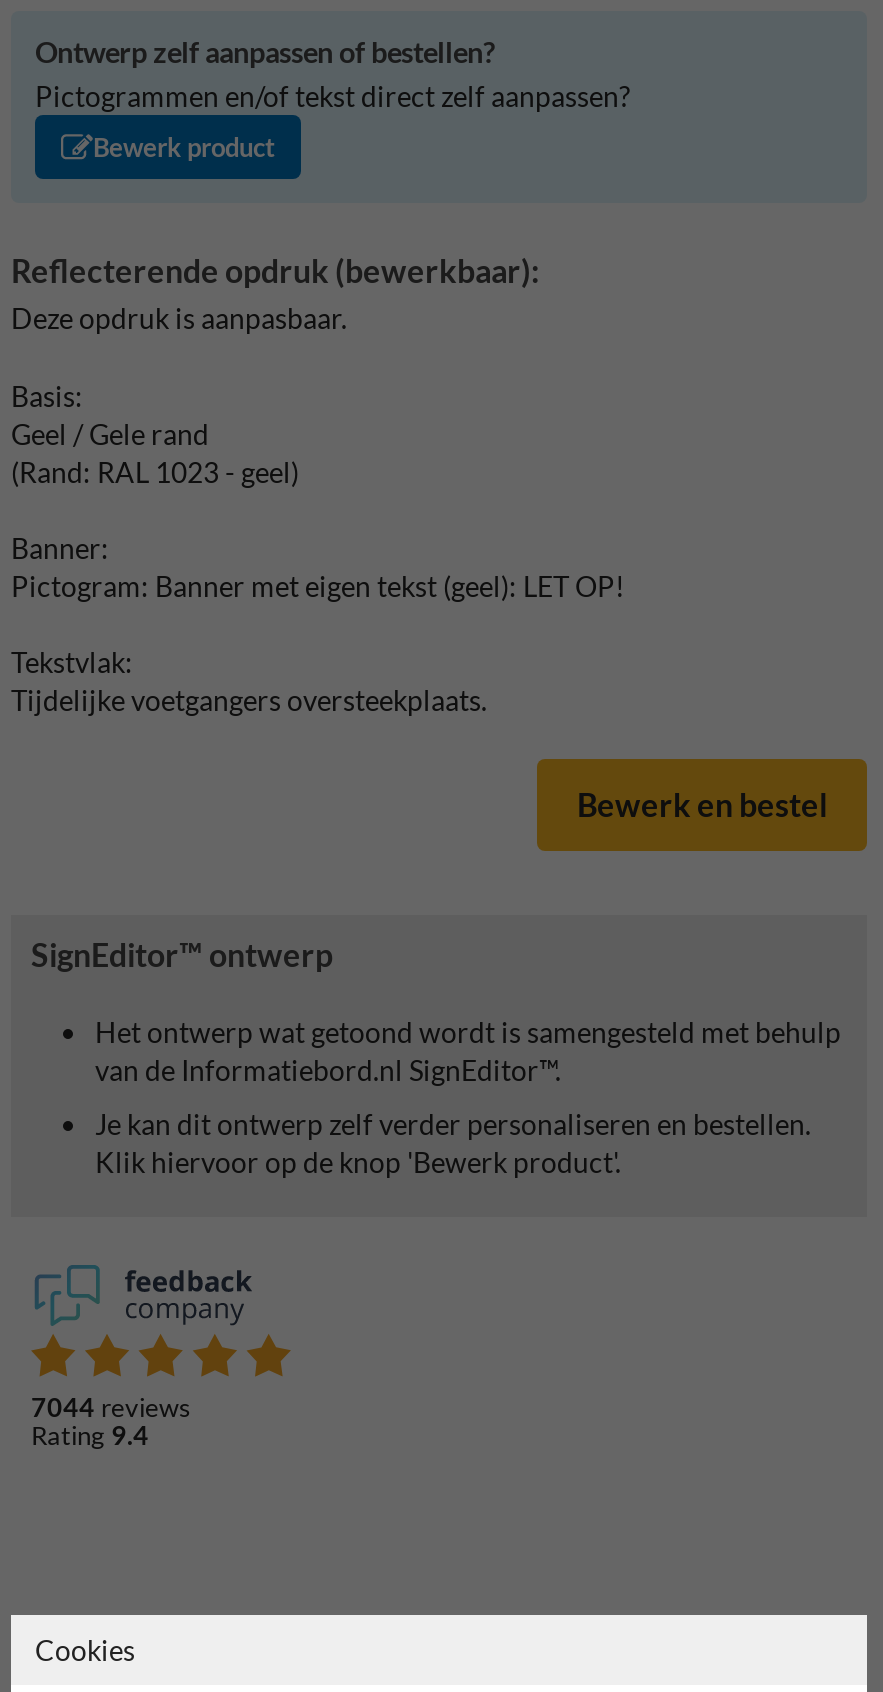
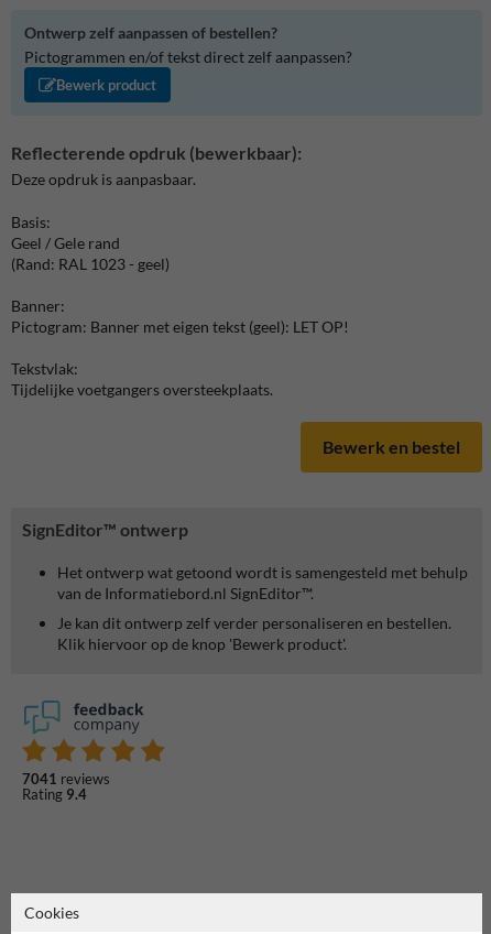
[31,1392,191,1424] 7044 reviews -> [22,770,110,788] 7041 reviews

